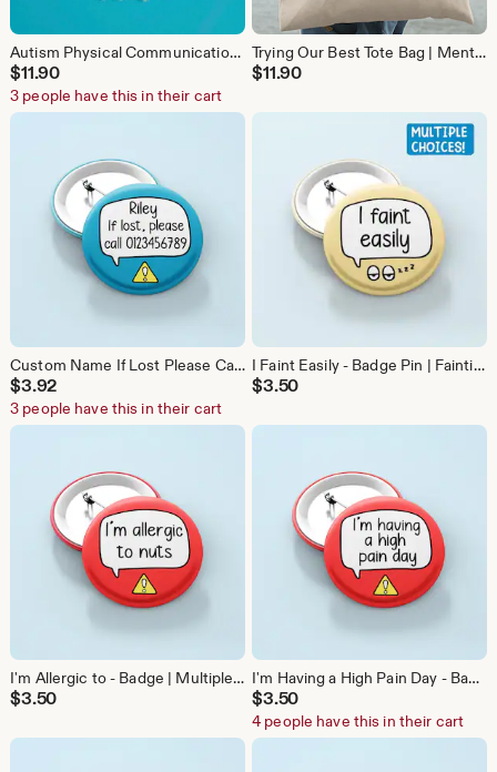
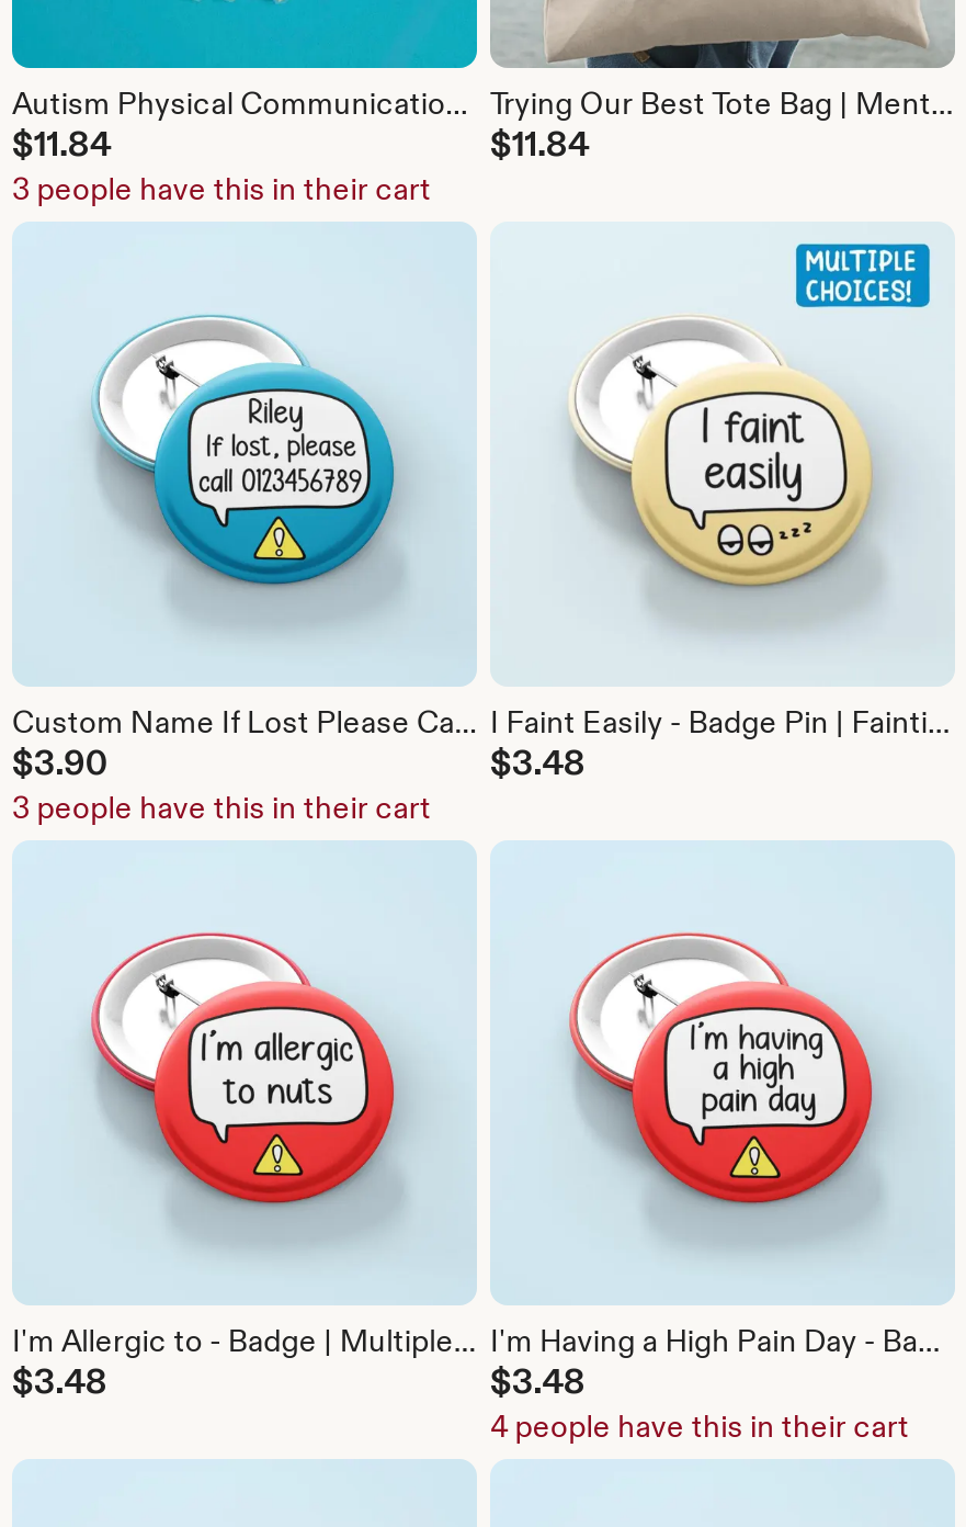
[10,61,60,83] $11.90 -> [12,121,111,165] $11.84
[252,61,302,83] $11.90 -> [490,121,589,165] $11.84
[10,374,57,396] $3.92 -> [12,739,107,783] $3.90
[252,374,299,396] $3.50 -> [490,739,585,783] $3.48
[10,687,57,709] $3.50 -> [12,1358,107,1402] $3.48
[252,687,299,709] $3.50 -> [490,1358,585,1402] $3.48

